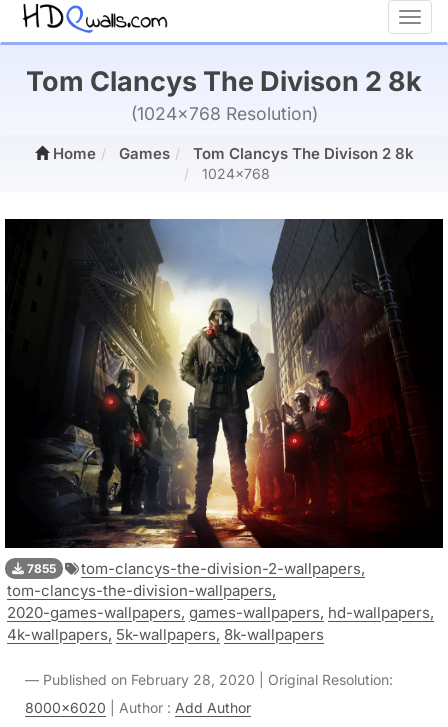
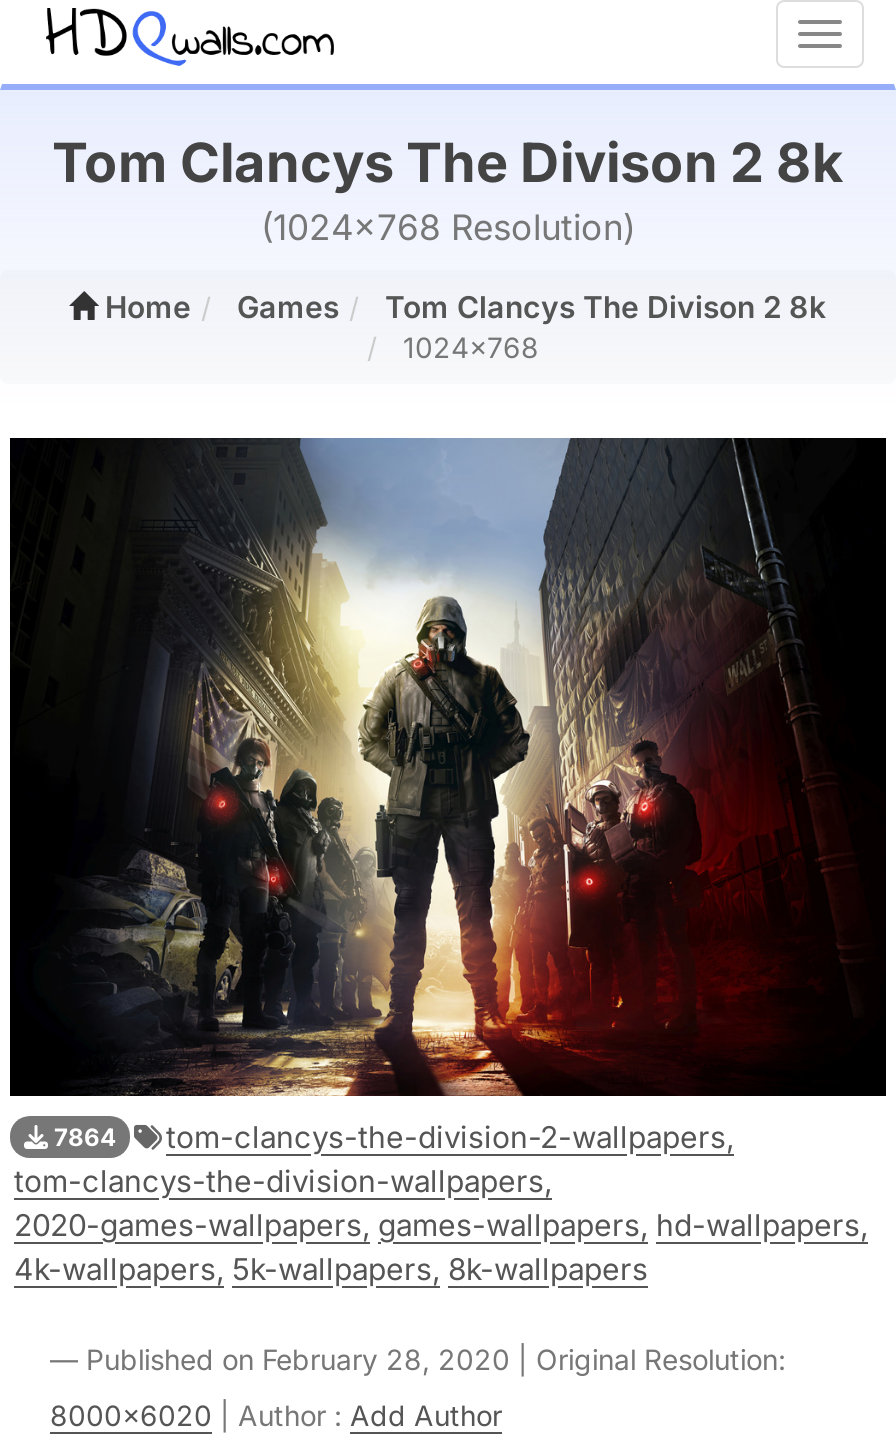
[24,558,365,577] 7855 tom-clancys-the-division-2-wallpapers, -> [48,1117,734,1155] 7864 tom-clancys-the-division-2-wallpapers,

